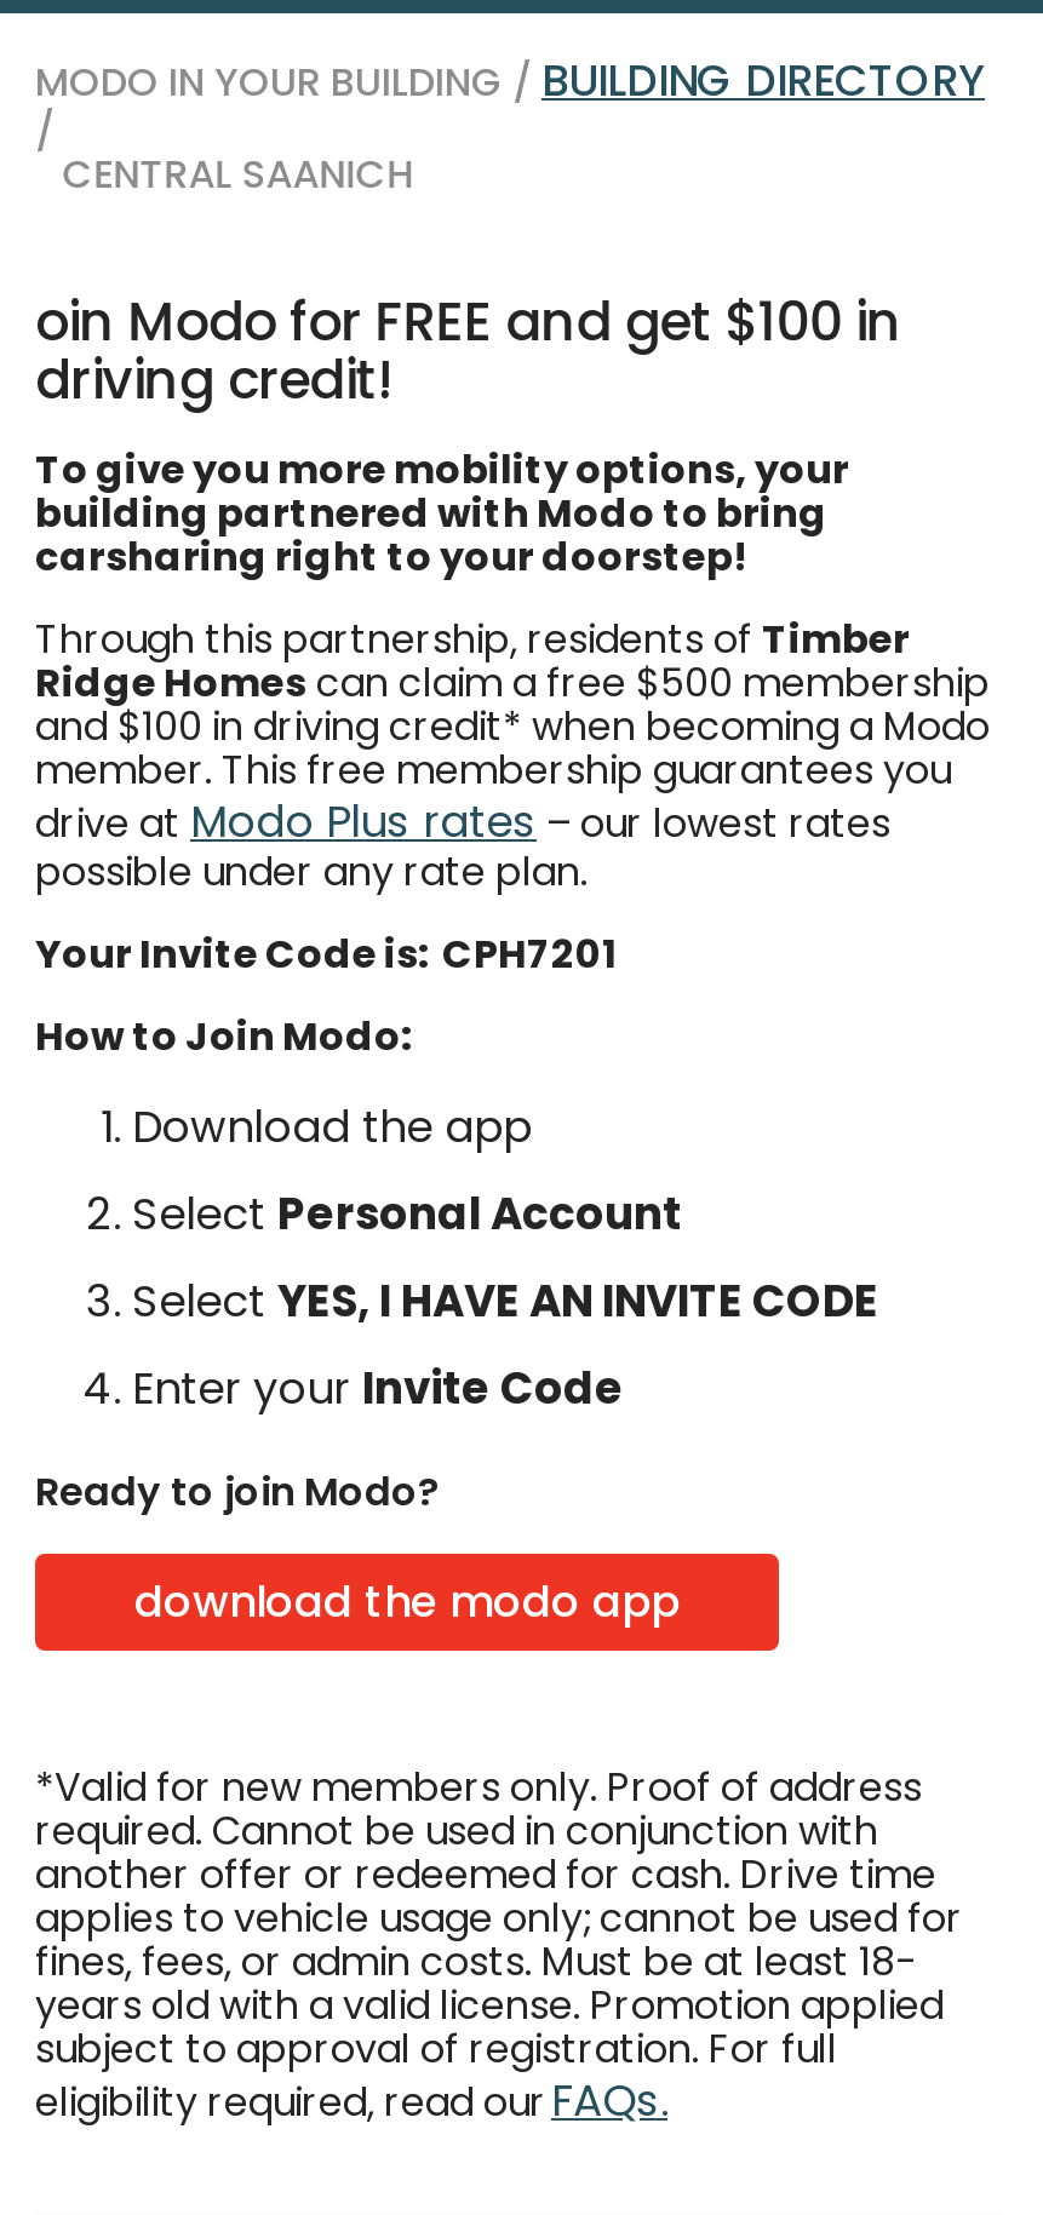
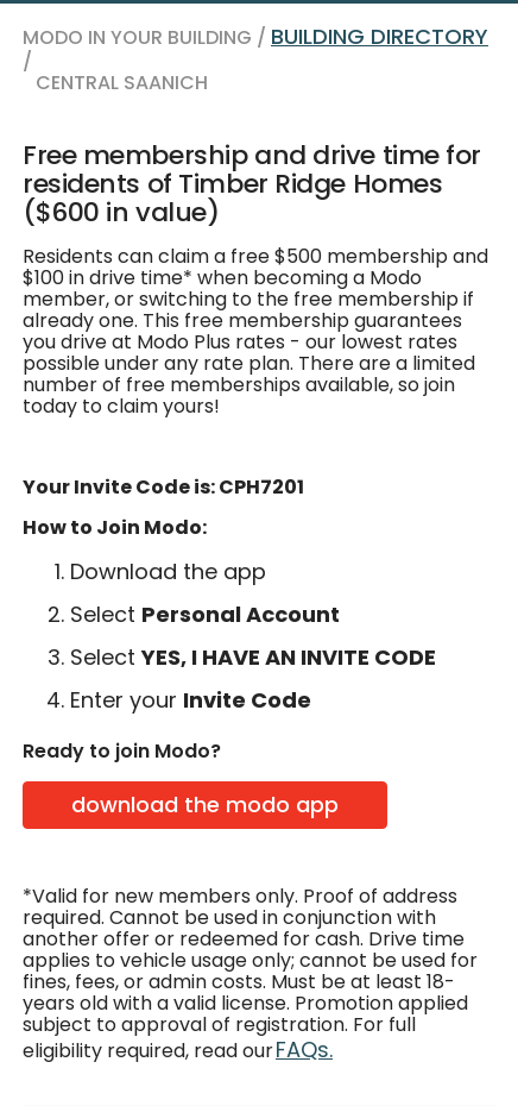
[35,285,990,900] oin Modo for FREE and get $100 in | driving credit! | To give you more mobility options, your | building partnered with Modo to bring | carsharing right to your doorstep! | Through this partnership, residents of Timber | Ridge Homes can claim a free $500 membership | and $100 in driving credit* when becoming a Modo | member. This free membership guarantees you | drive at Modo Plus rates – our lowest rates | possible under any rate plan. -> [23,137,488,420] Free membership and drive time for | residents of Timber Ridge Homes | ($600 in value) | Residents can claim a free $500 membership and | $100 in drive time* when becoming a Modo | member, or switching to the free membership if | already one. This free membership guarantees | you drive at Modo Plus rates - our lowest rates | possible under any rate plan. There are a limited | number of free memberships available, so join | today to claim yours!

